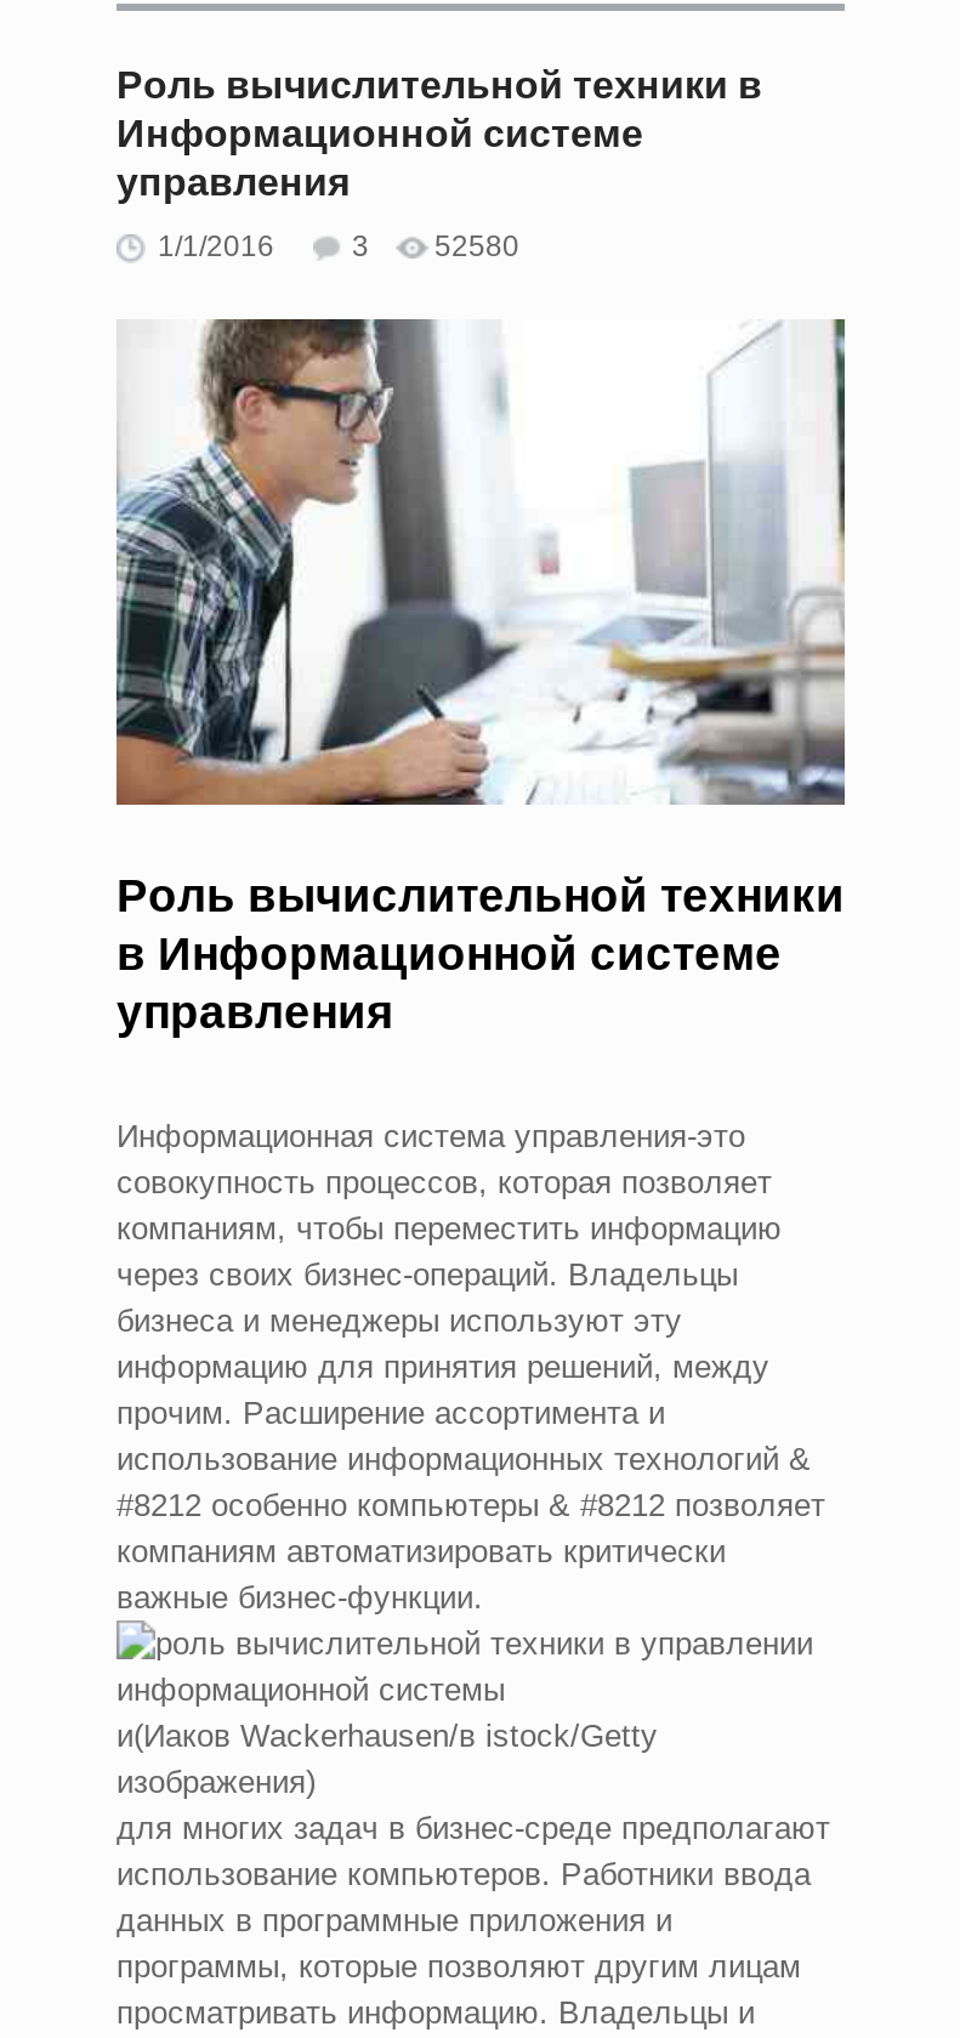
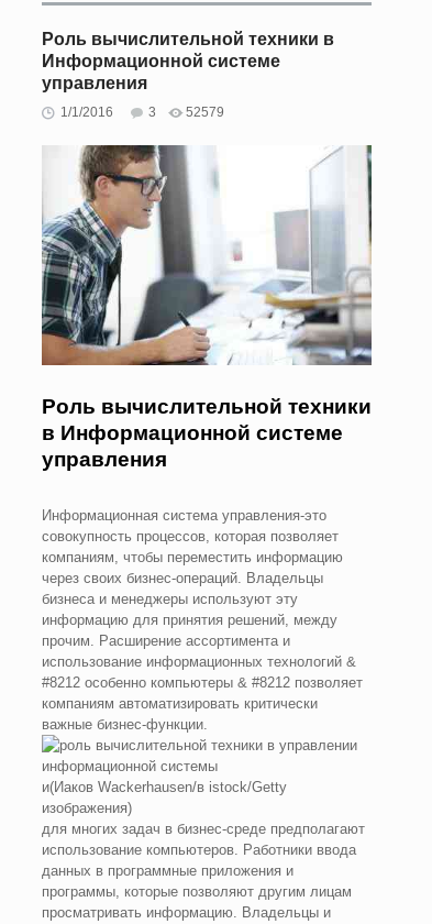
[352,229,519,263] 3 52580 -> [148,105,224,120] 3 52579

